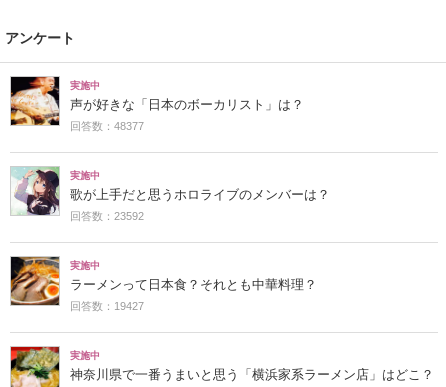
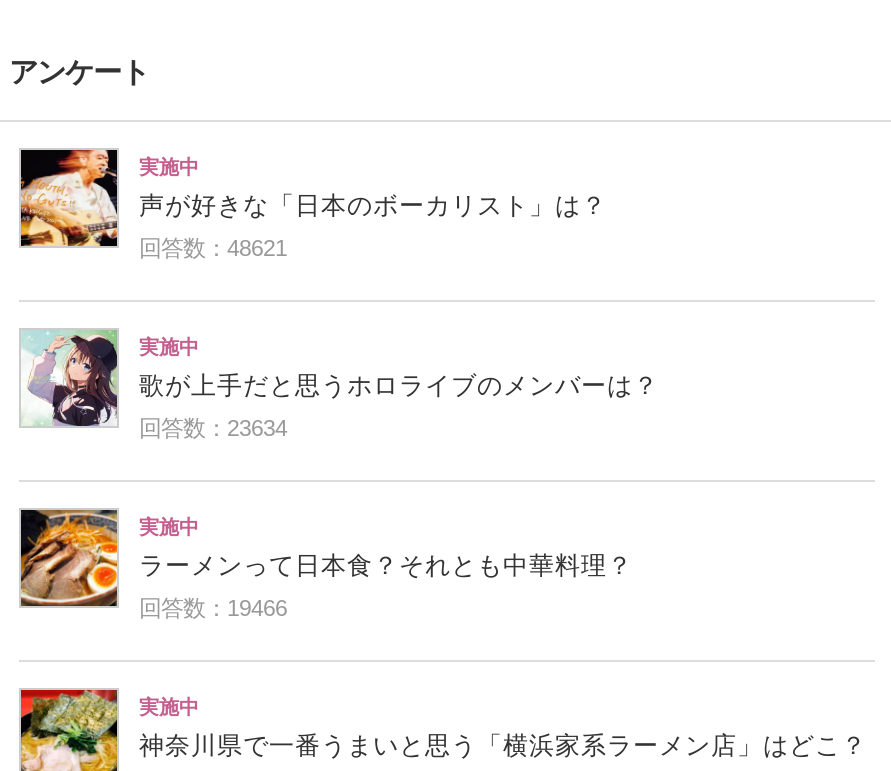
[70,120,144,132] 回答数：48377 -> [139,237,287,261] 回答数：48621
[70,210,144,222] 回答数：23592 -> [139,417,287,441] 回答数：23634
[70,300,144,312] 回答数：19427 -> [139,597,287,621] 回答数：19466

